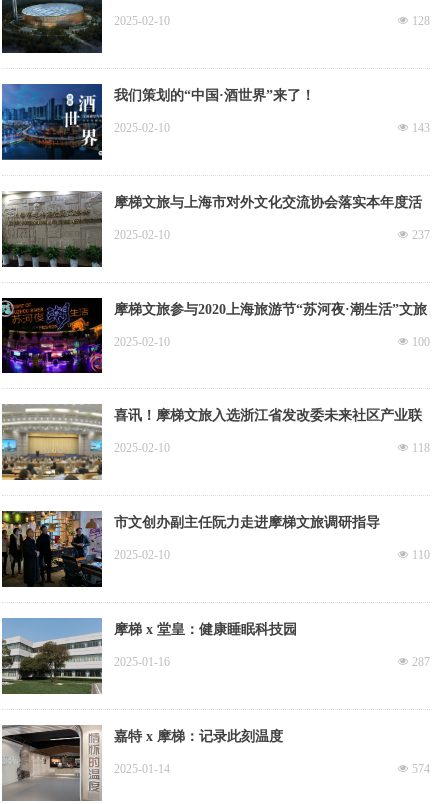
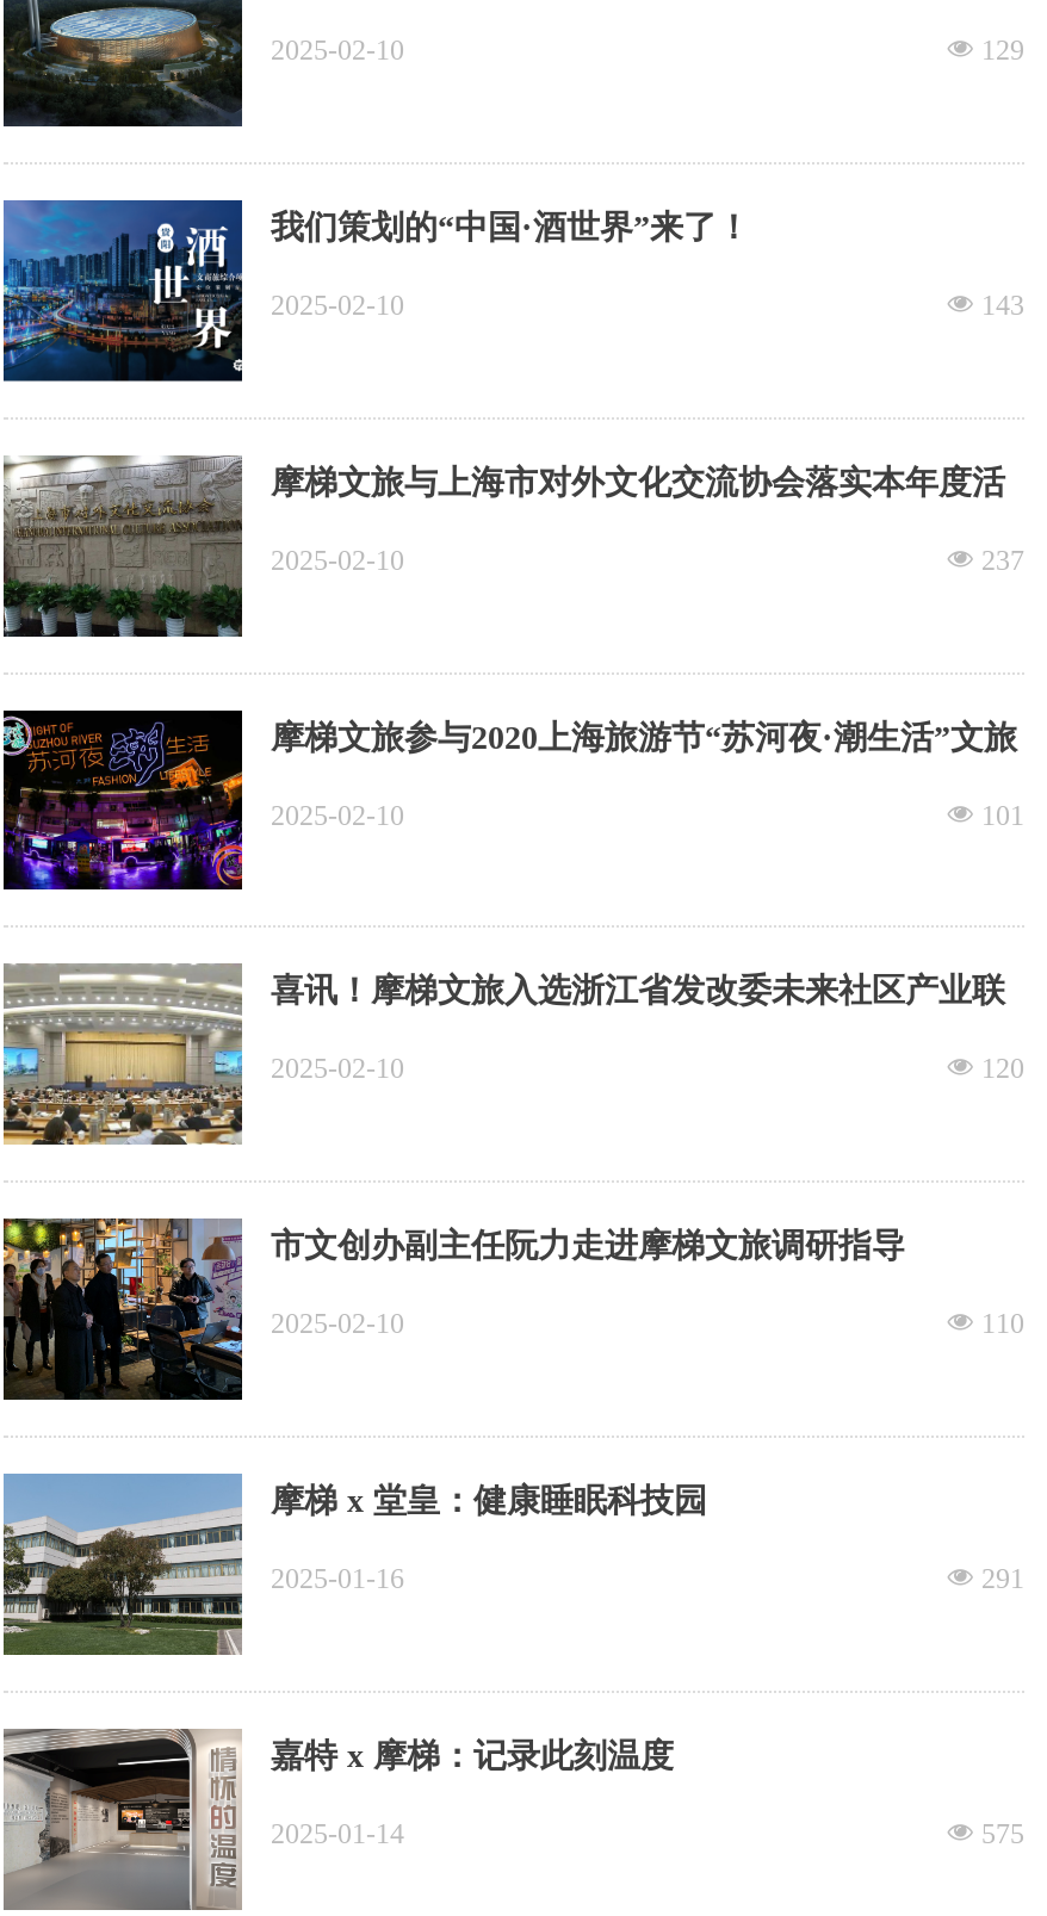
[397,14,430,28] 넶 128 -> [946,33,1024,67] 넶 129
[397,335,430,349] 넶 100 -> [946,798,1024,831] 넶 101
[397,441,430,455] 넶 118 -> [946,1053,1024,1086] 넶 120
[397,655,430,669] 넶 287 -> [946,1562,1024,1596] 넶 291
[397,762,430,776] 넶 574 -> [946,1817,1024,1850] 넶 575

